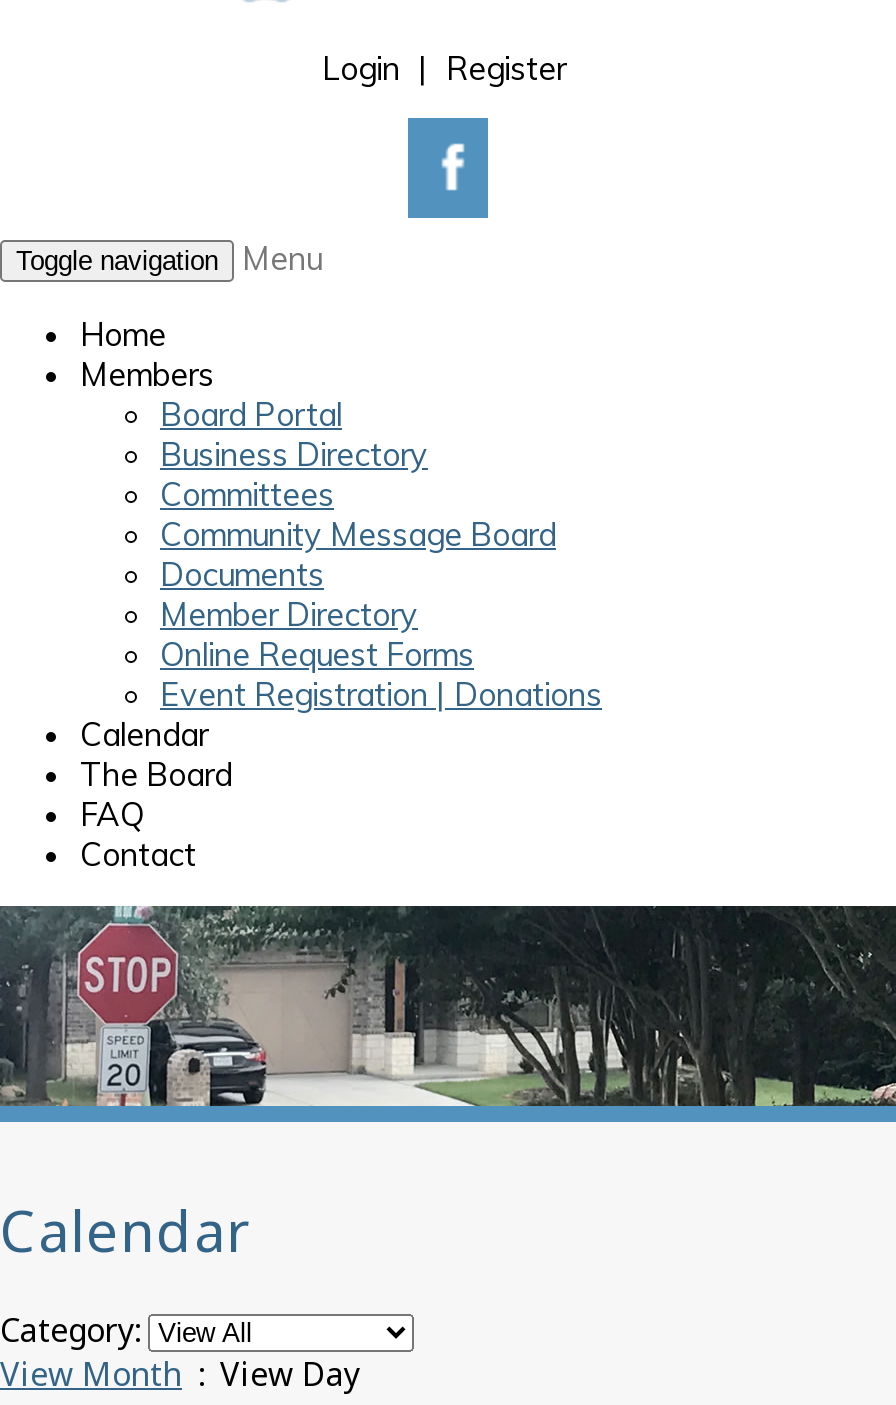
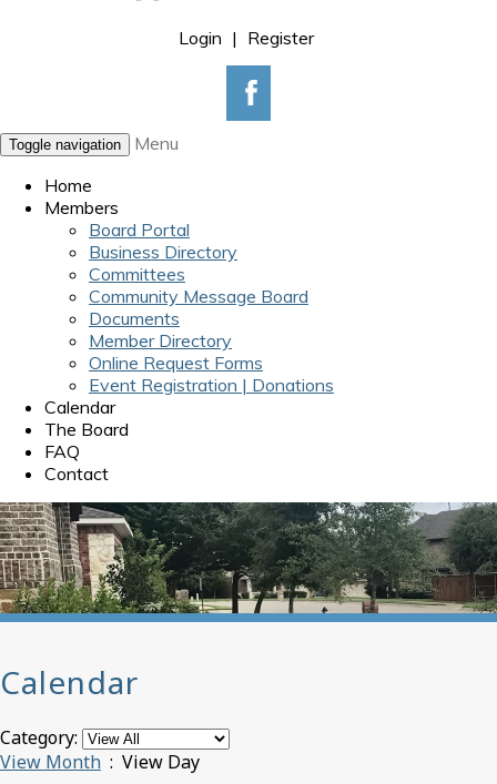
[6,904,890,1108] [image] -> [3,501,494,614] [image]

